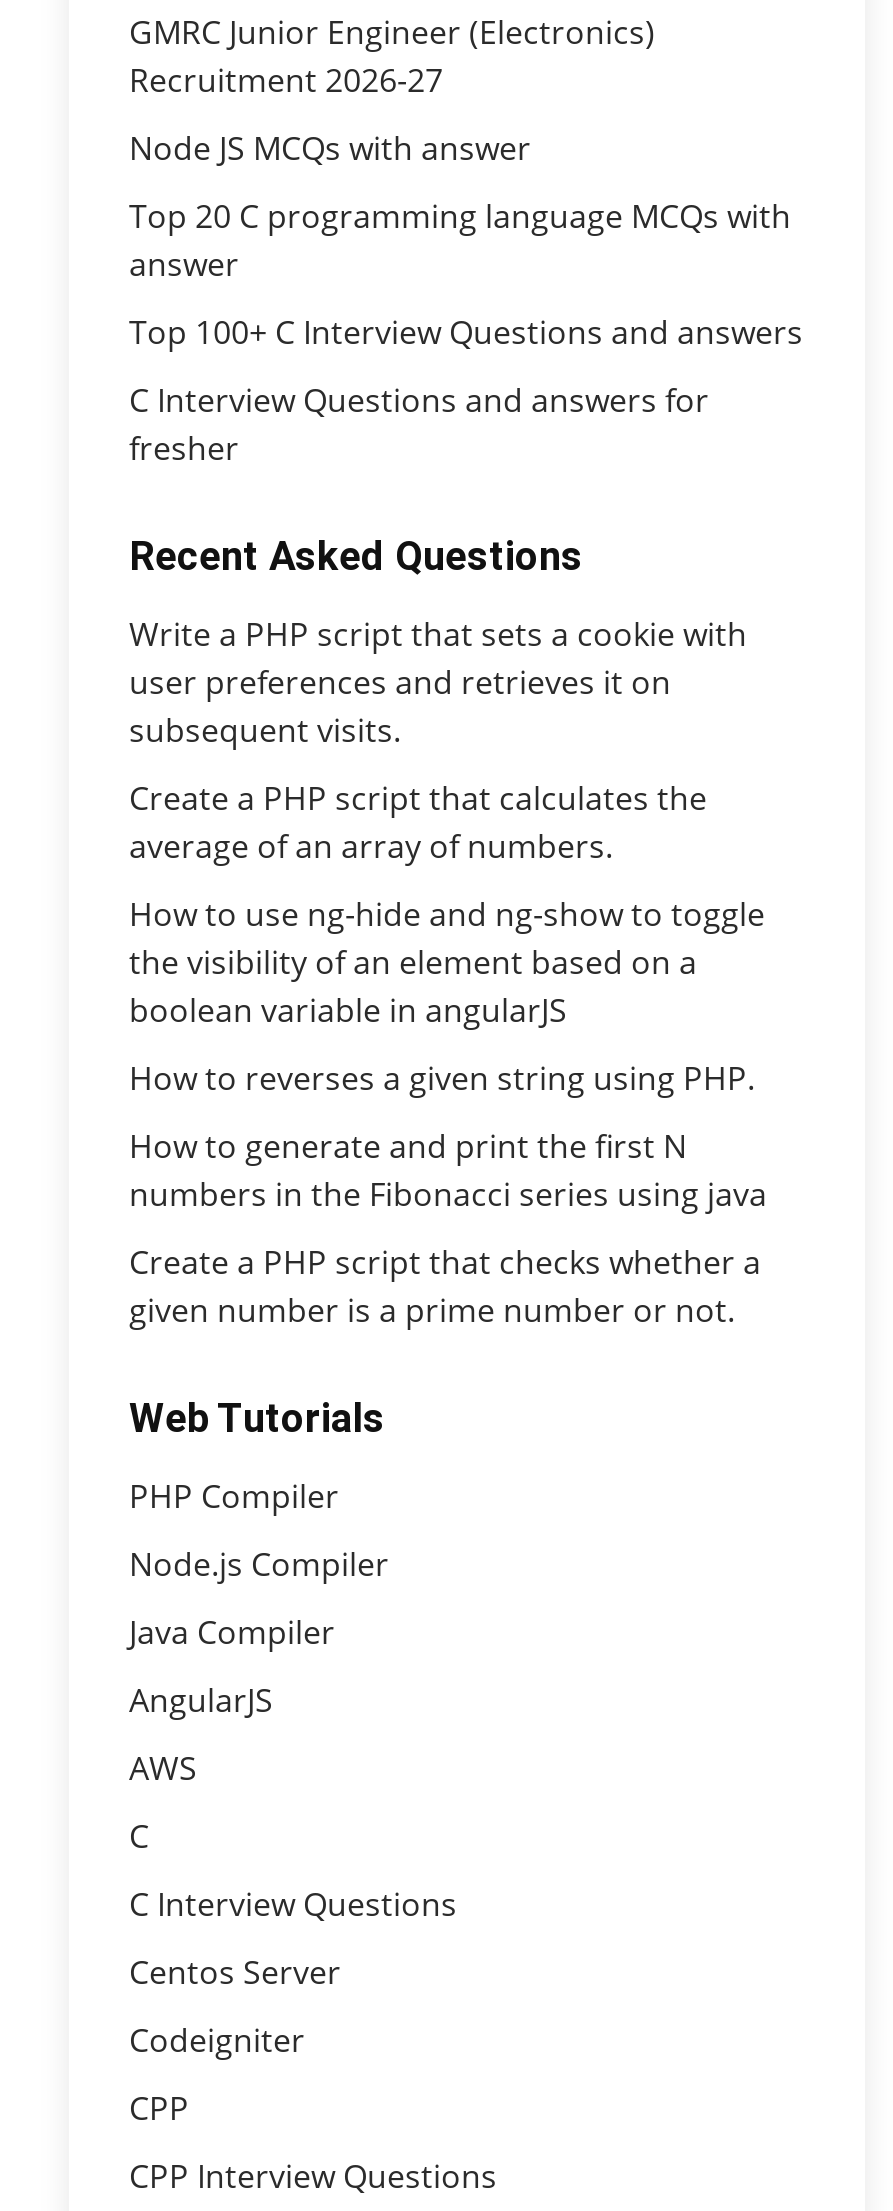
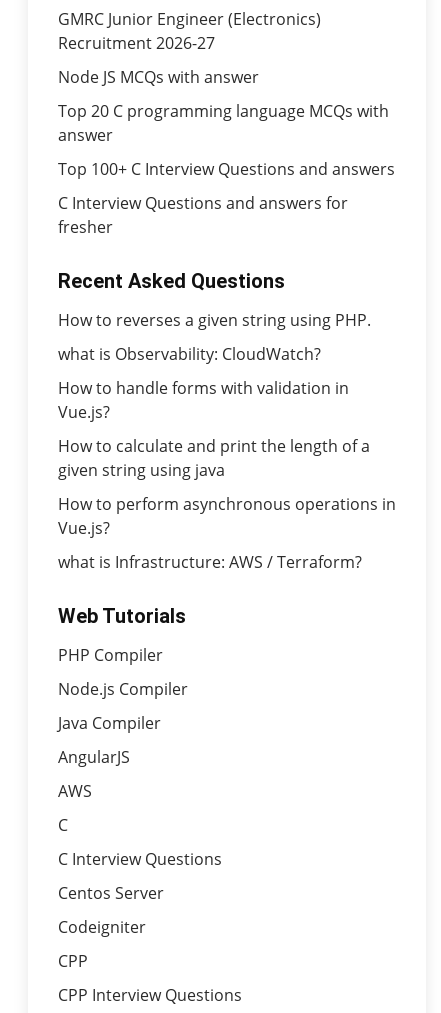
[129,612,765,1032] Write a PHP script that sets a cookie with | user preferences and retrieves it on | subsequent visits. | Create a PHP script that calculates the | average of an array of numbers. | How to use ng-hide and ng-show to toggle | the visibility of an element based on a | boolean variable in angularJS -> none
moved [129,1056,755,1100] -> [58,309,371,331]: How to reverses a given string using PHP.
[129,1124,767,1332] How to generate and print the first N | numbers in the Fibonacci series using java | Create a PHP script that checks whether a | given number is a prime number or not. -> [58,343,396,573] what is Observability: CloudWatch? | How to handle forms with validation in | Vue.js? | How to calculate and print the length of a | given string using java | How to perform asynchronous operations in | Vue.js? | what is Infrastructure: AWS / Terraform?

